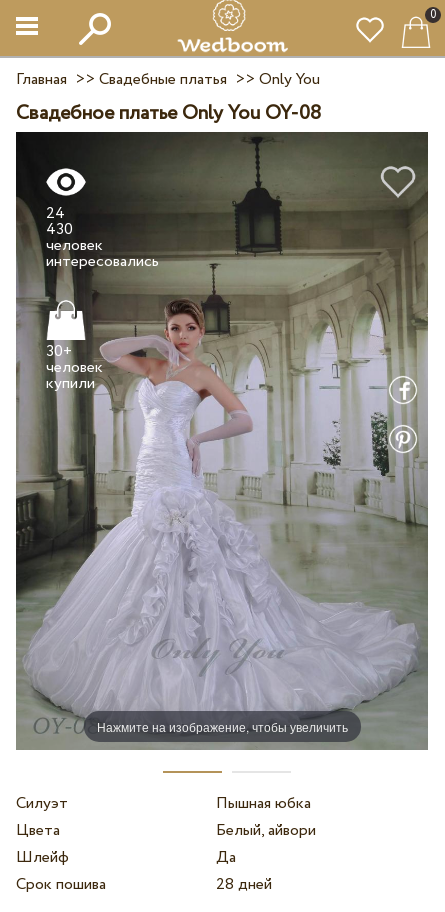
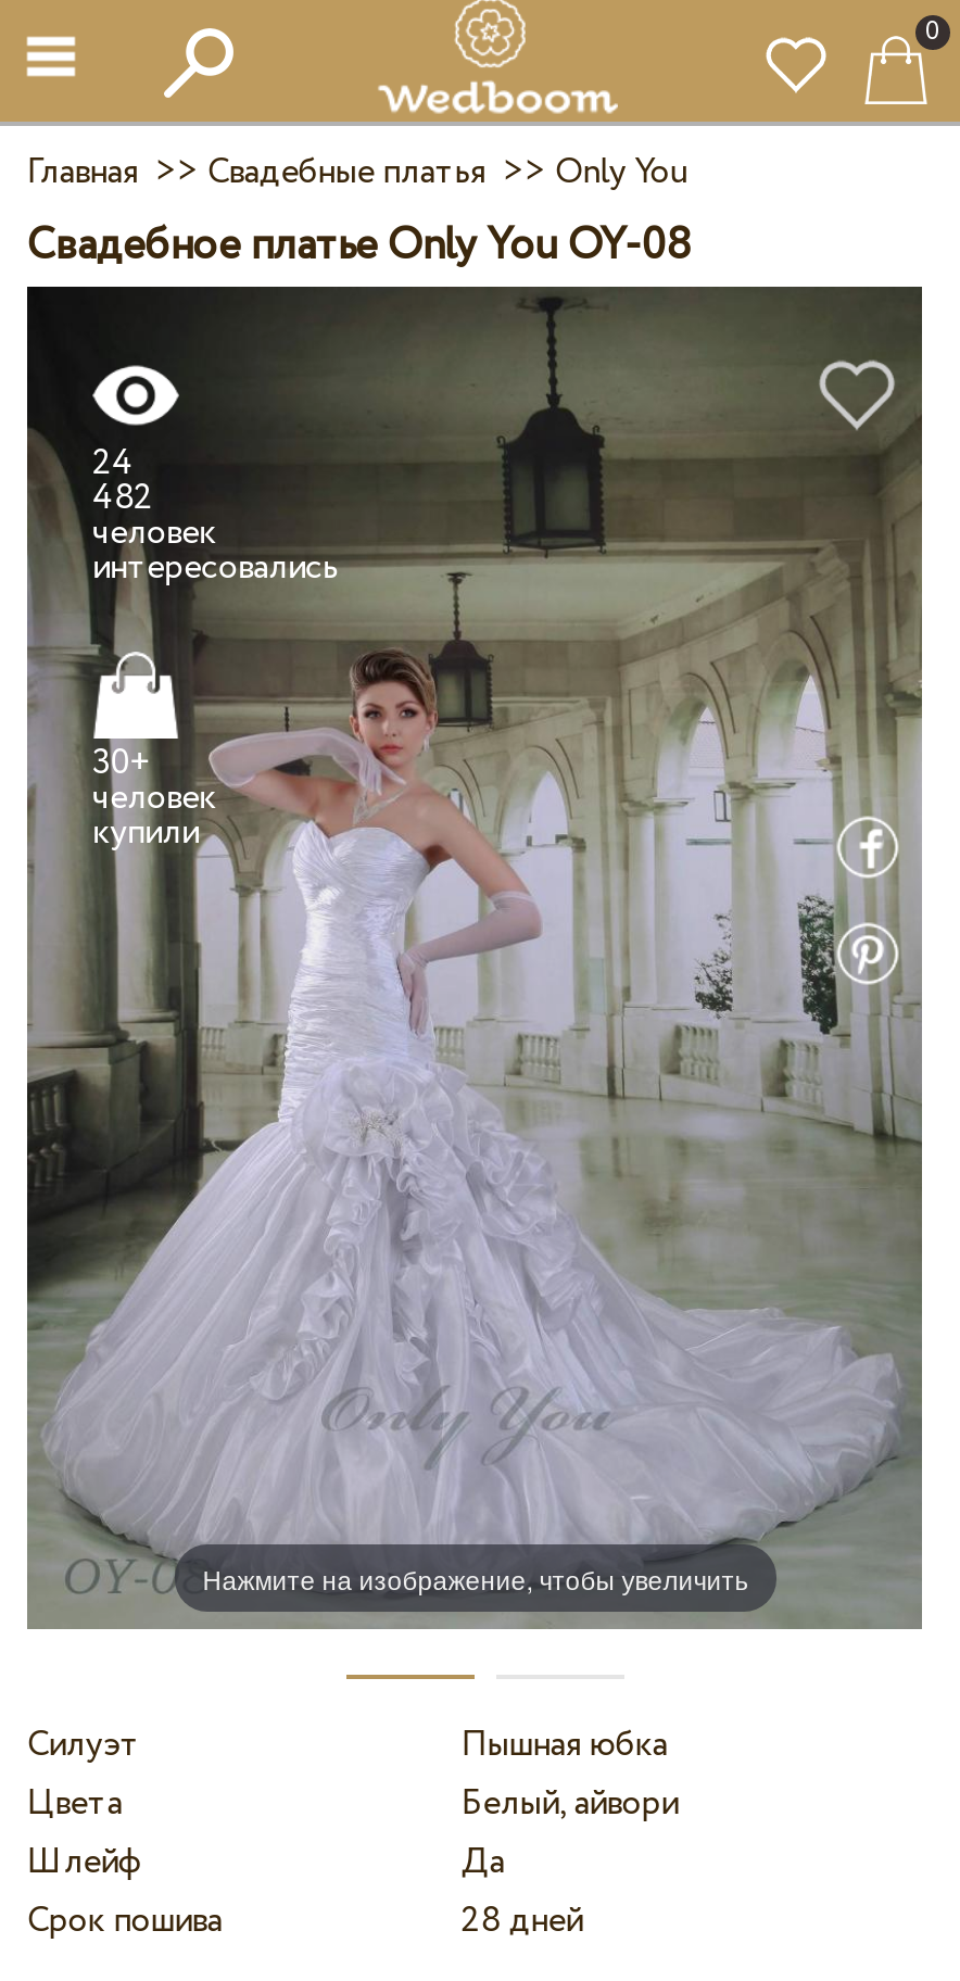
[46,218,73,241] 430 -> [93,474,154,524] 482

